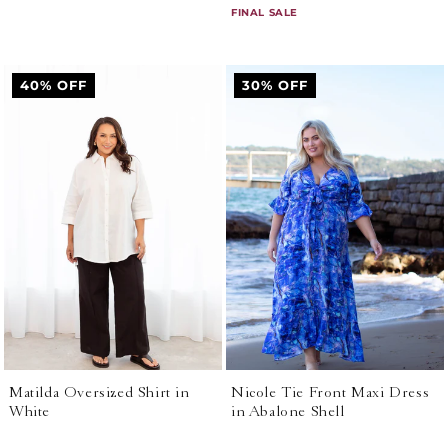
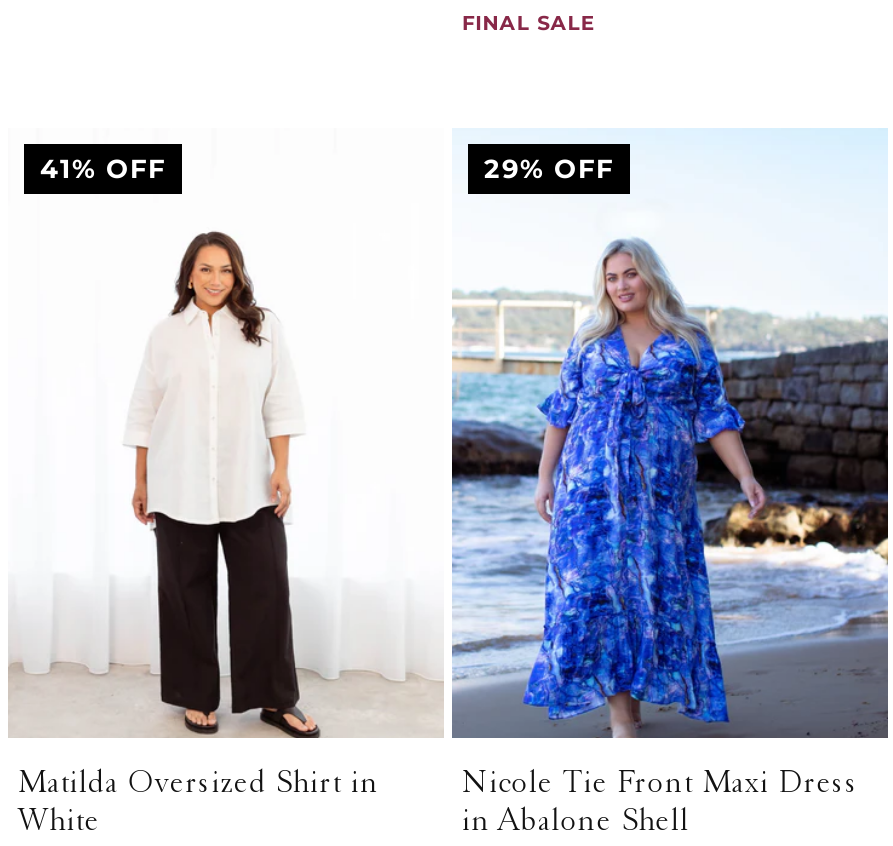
[20,77,87,93] 40% OFF -> [40,152,166,184] 41% OFF
[242,77,308,93] 30% OFF -> [484,152,614,184] 29% OFF

